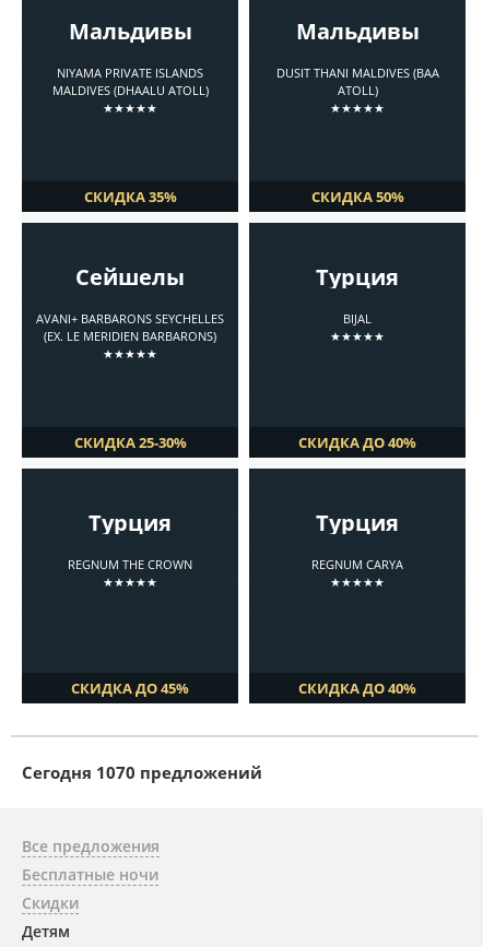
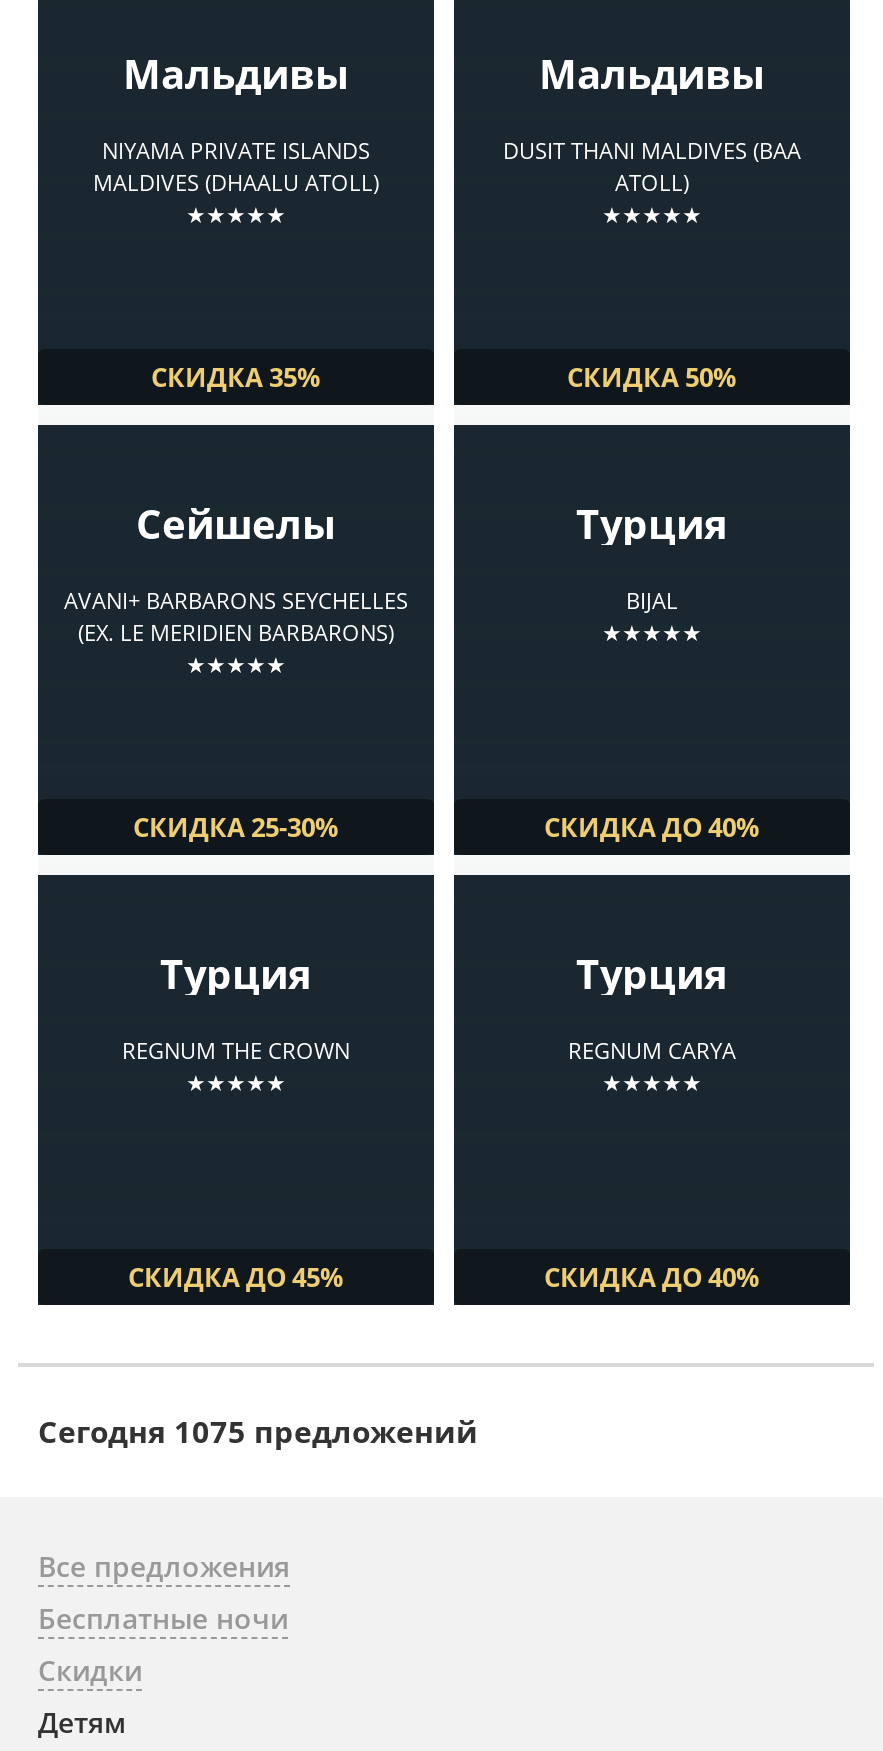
[22,761,262,783] Cегодня 1070 предложений -> [38,1411,478,1451] Cегодня 1075 предложений

